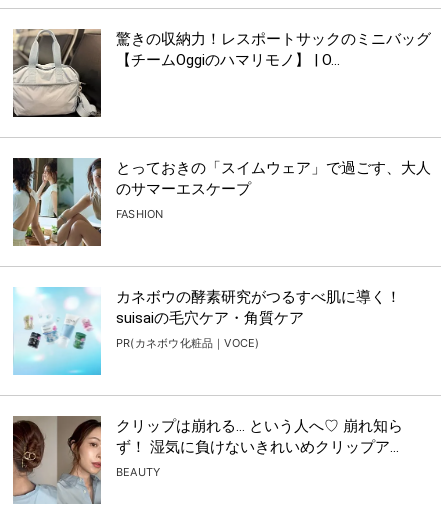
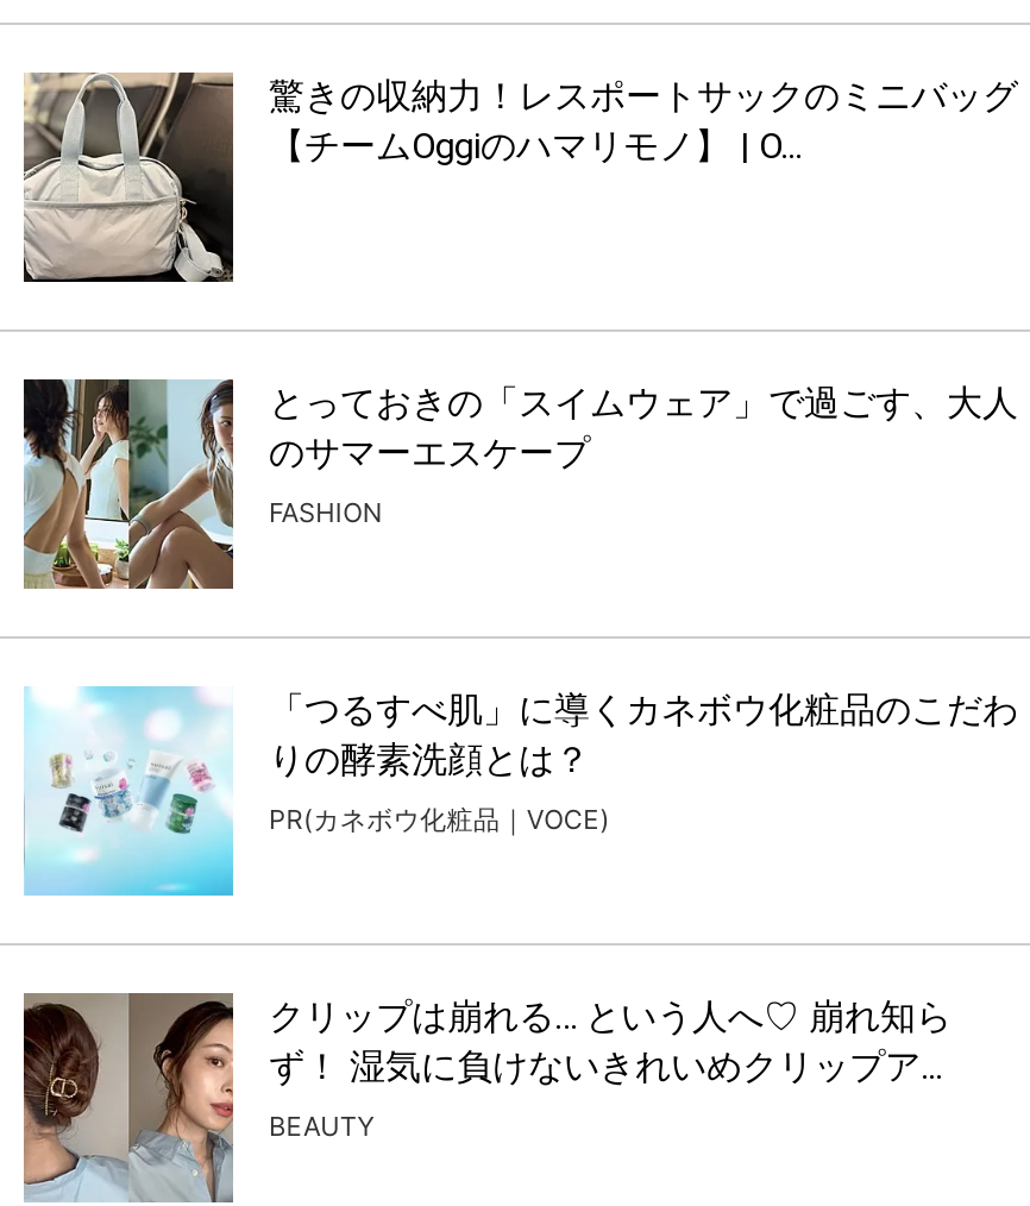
[116,288,401,327] カネボウの酵素研究がつるすべ肌に導く！ | suisaiの毛穴ケア・角質ケア -> [269,689,1018,782] 「つるすべ肌」に導くカネボウ化粧品のこだわ | りの酵素洗顔とは？

